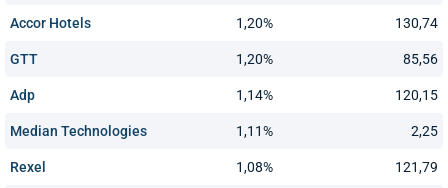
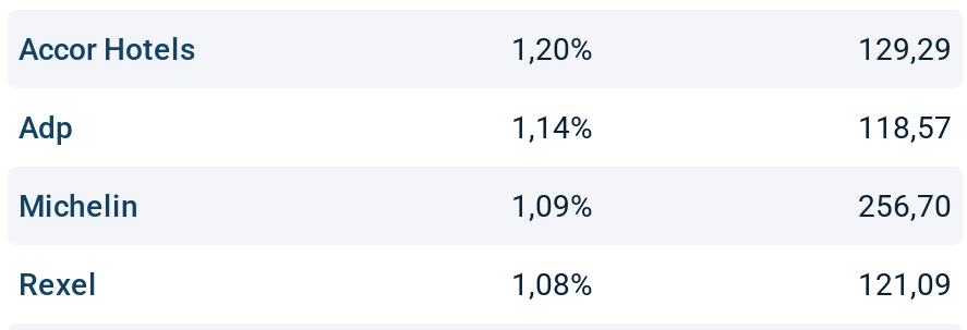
[10,15,438,67] 130,74 | GTT | 1,20% | 85,56 -> [858,31,952,66] 129,29
[395,87,438,103] 120,15 -> [858,110,952,145] 118,57
[10,123,438,139] Median Technologies | 1,11% | 2,25 -> [19,188,952,223] Michelin | 1,09% | 256,70
[395,159,438,175] 121,79 -> [858,267,952,301] 121,09

